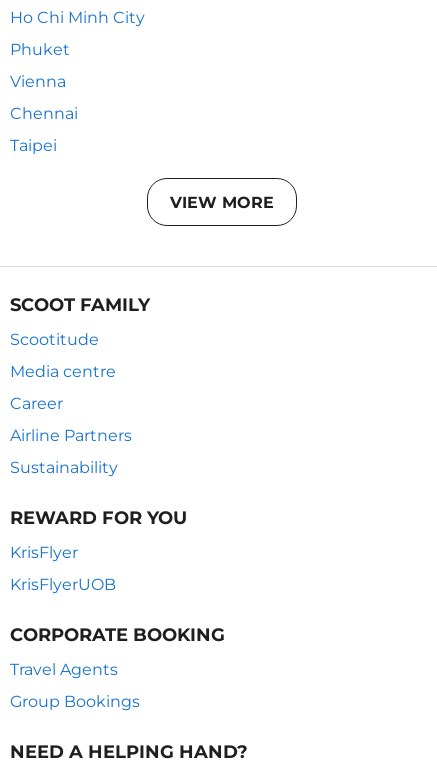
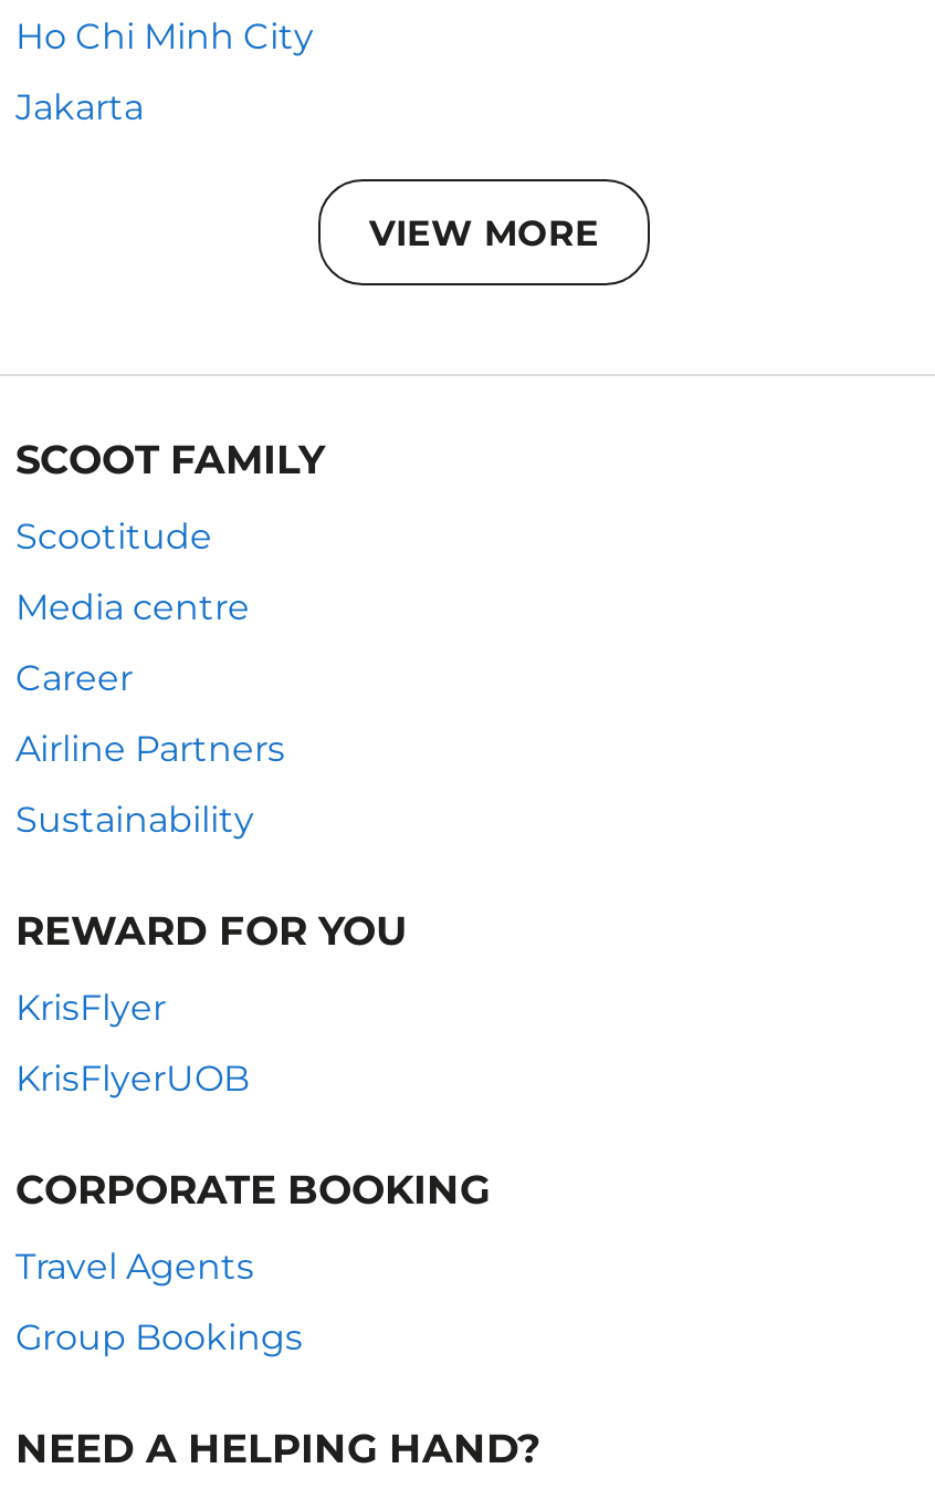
[10,40,78,155] Phuket | Vienna | Chennai | Taipei -> [15,86,144,128] Jakarta

